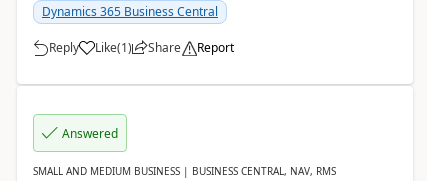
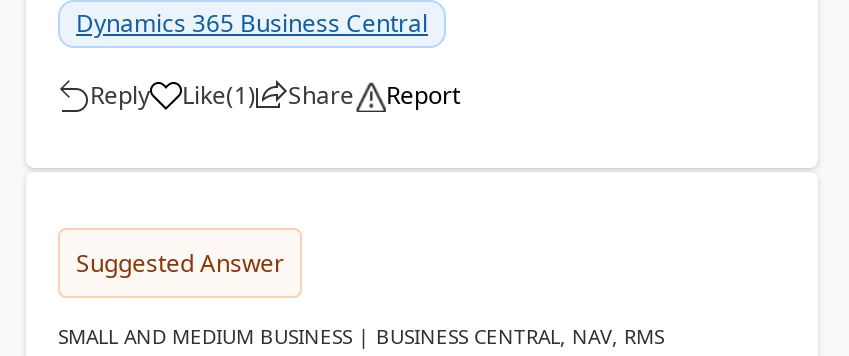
[62,124,118,141] Answered -> [76,246,284,280] Suggested Answer

